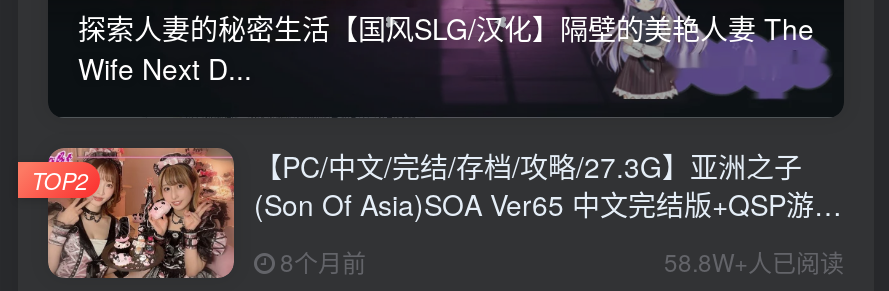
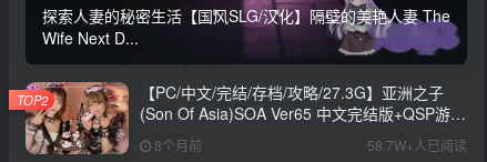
[664,244,844,278] 58.8W+人已阅读 -> [367,135,467,154] 58.7W+人已阅读

